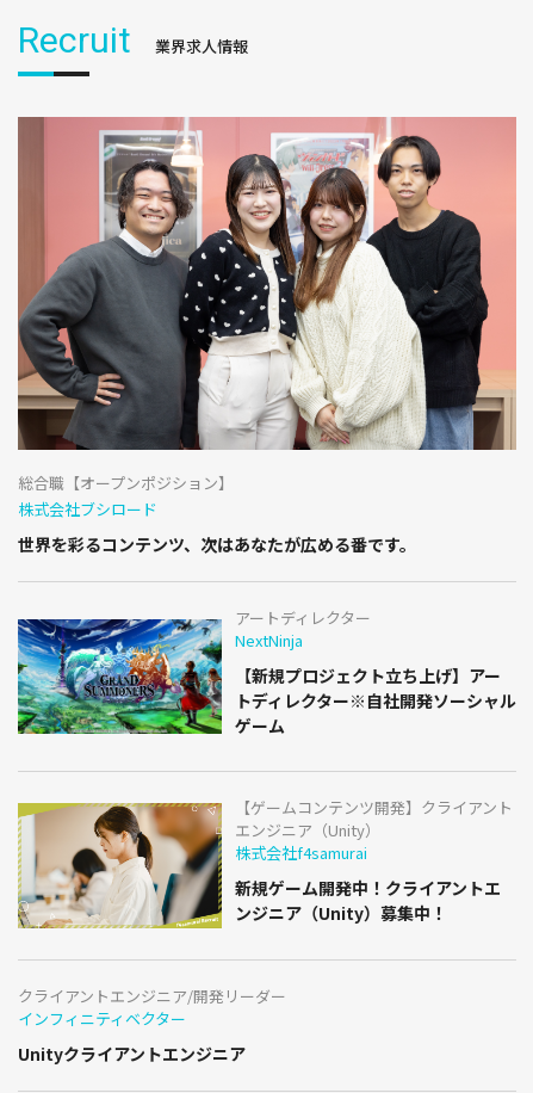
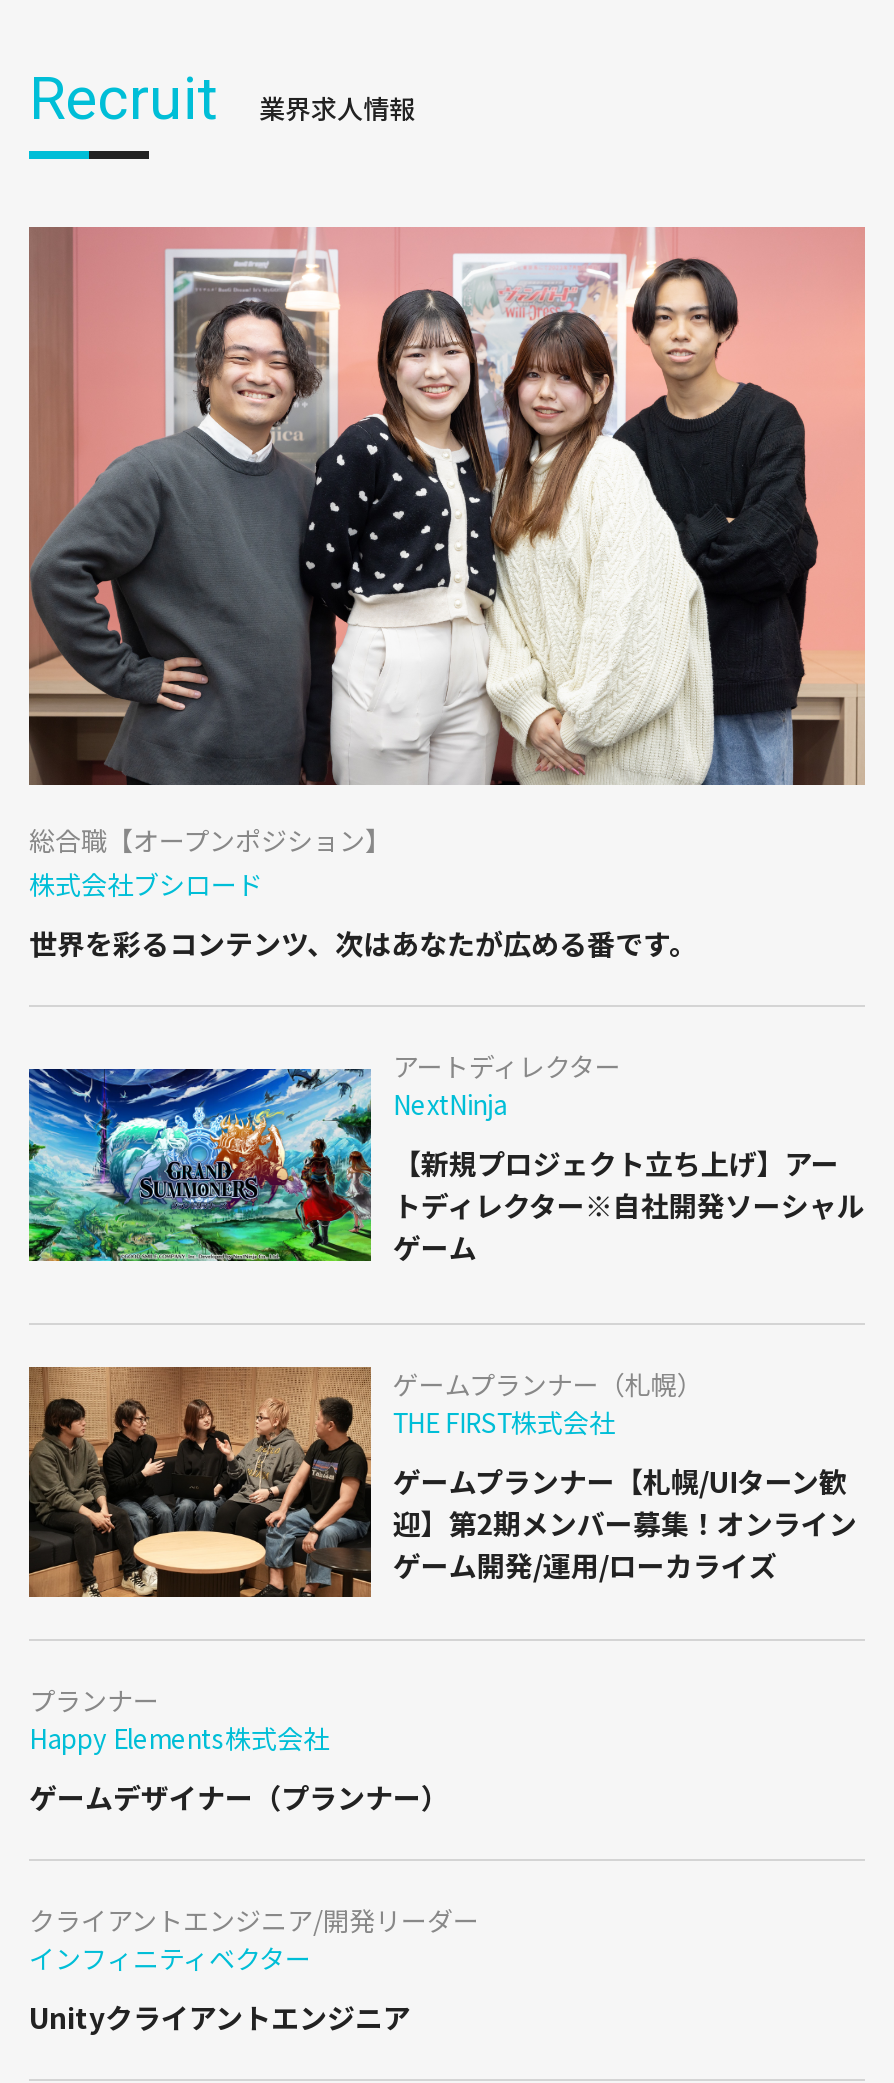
[17,796,512,925] [image] | 【ゲームコンテンツ開発】クライアント | エンジニア（Unity） | 株式会社f4samurai | 新規ゲーム開発中！クライアントエ | ンジニア（Unity）募集中！ -> [27,1365,857,1817] [image] | ゲームプランナー（札幌） | THE FIRST株式会社 | ゲームプランナー【札幌/UIターン歓 | 迎】第2期メンバー募集！オンライン | ゲーム開発/運用/ローカライズ | プランナー | Happy Elements株式会社 | ゲームデザイナー（プランナー）

